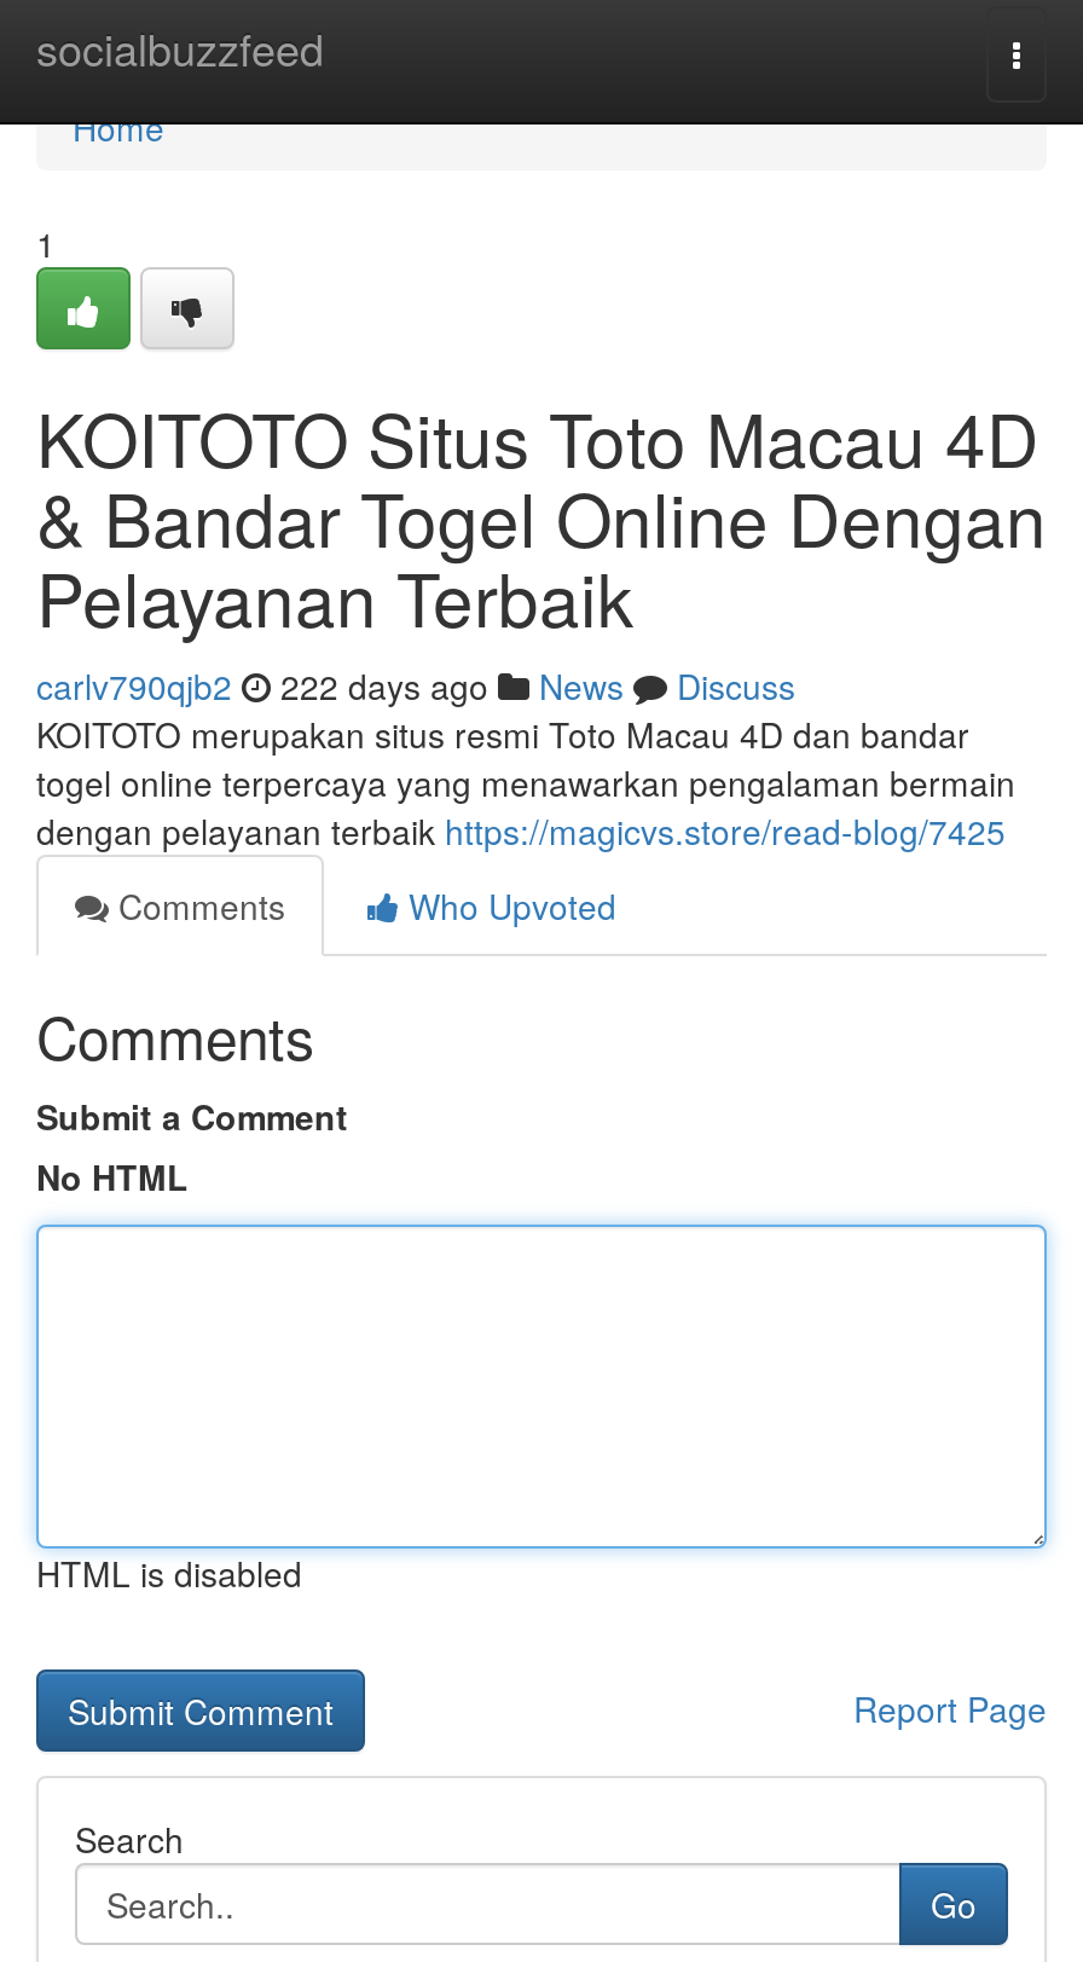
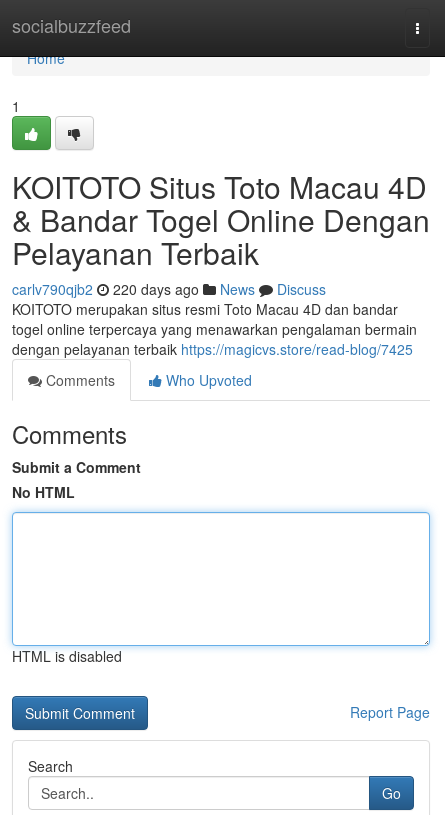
[36,661,795,710] carlv790qjb2 222 days ago News Discuss -> [12,279,326,299] carlv790qjb2 220 days ago News Discuss

